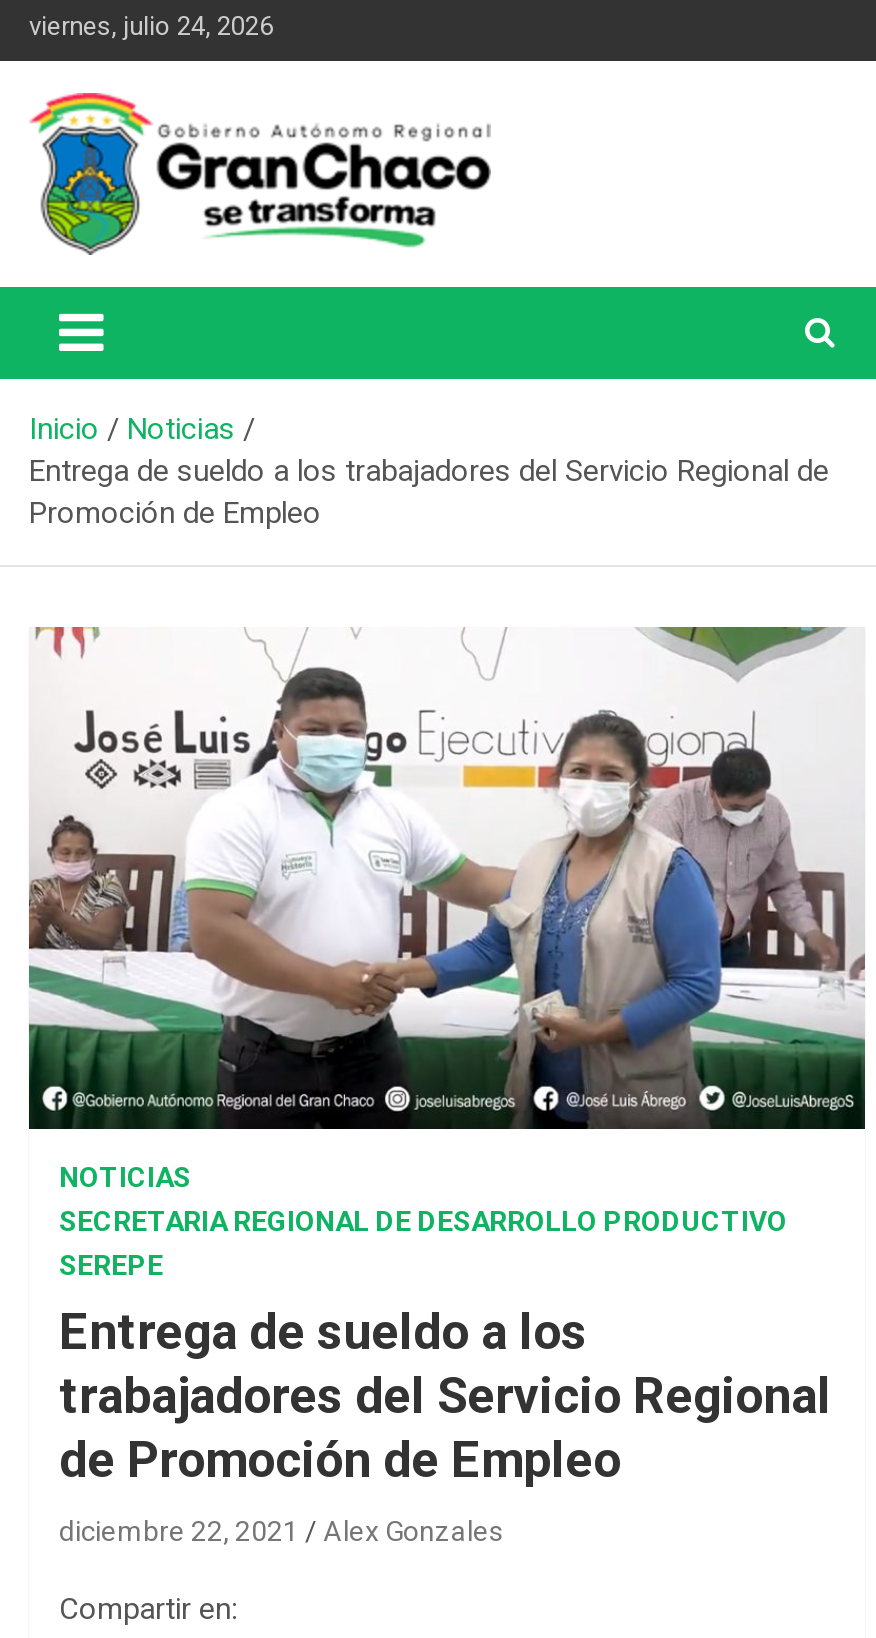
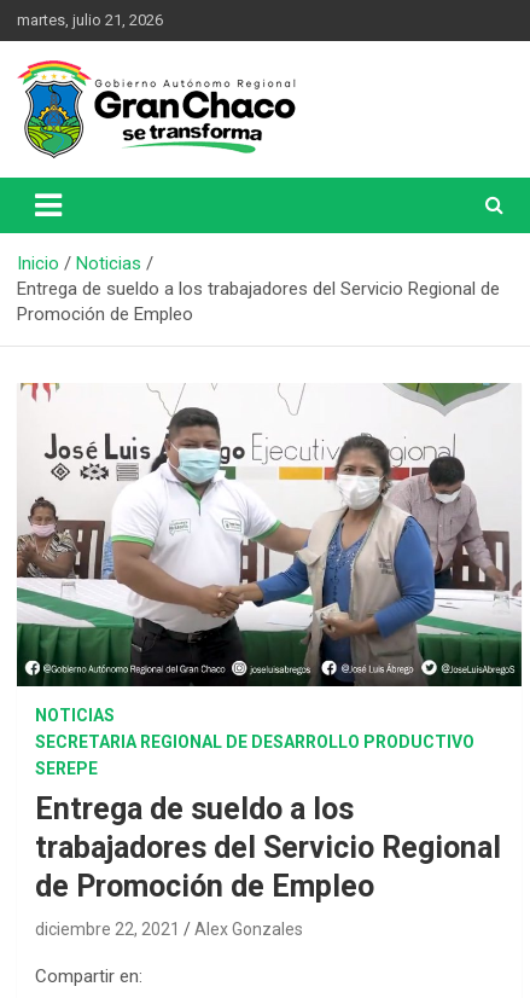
[29,11,273,41] viernes, julio 24, 2026 -> [17,11,163,29] martes, julio 21, 2026

